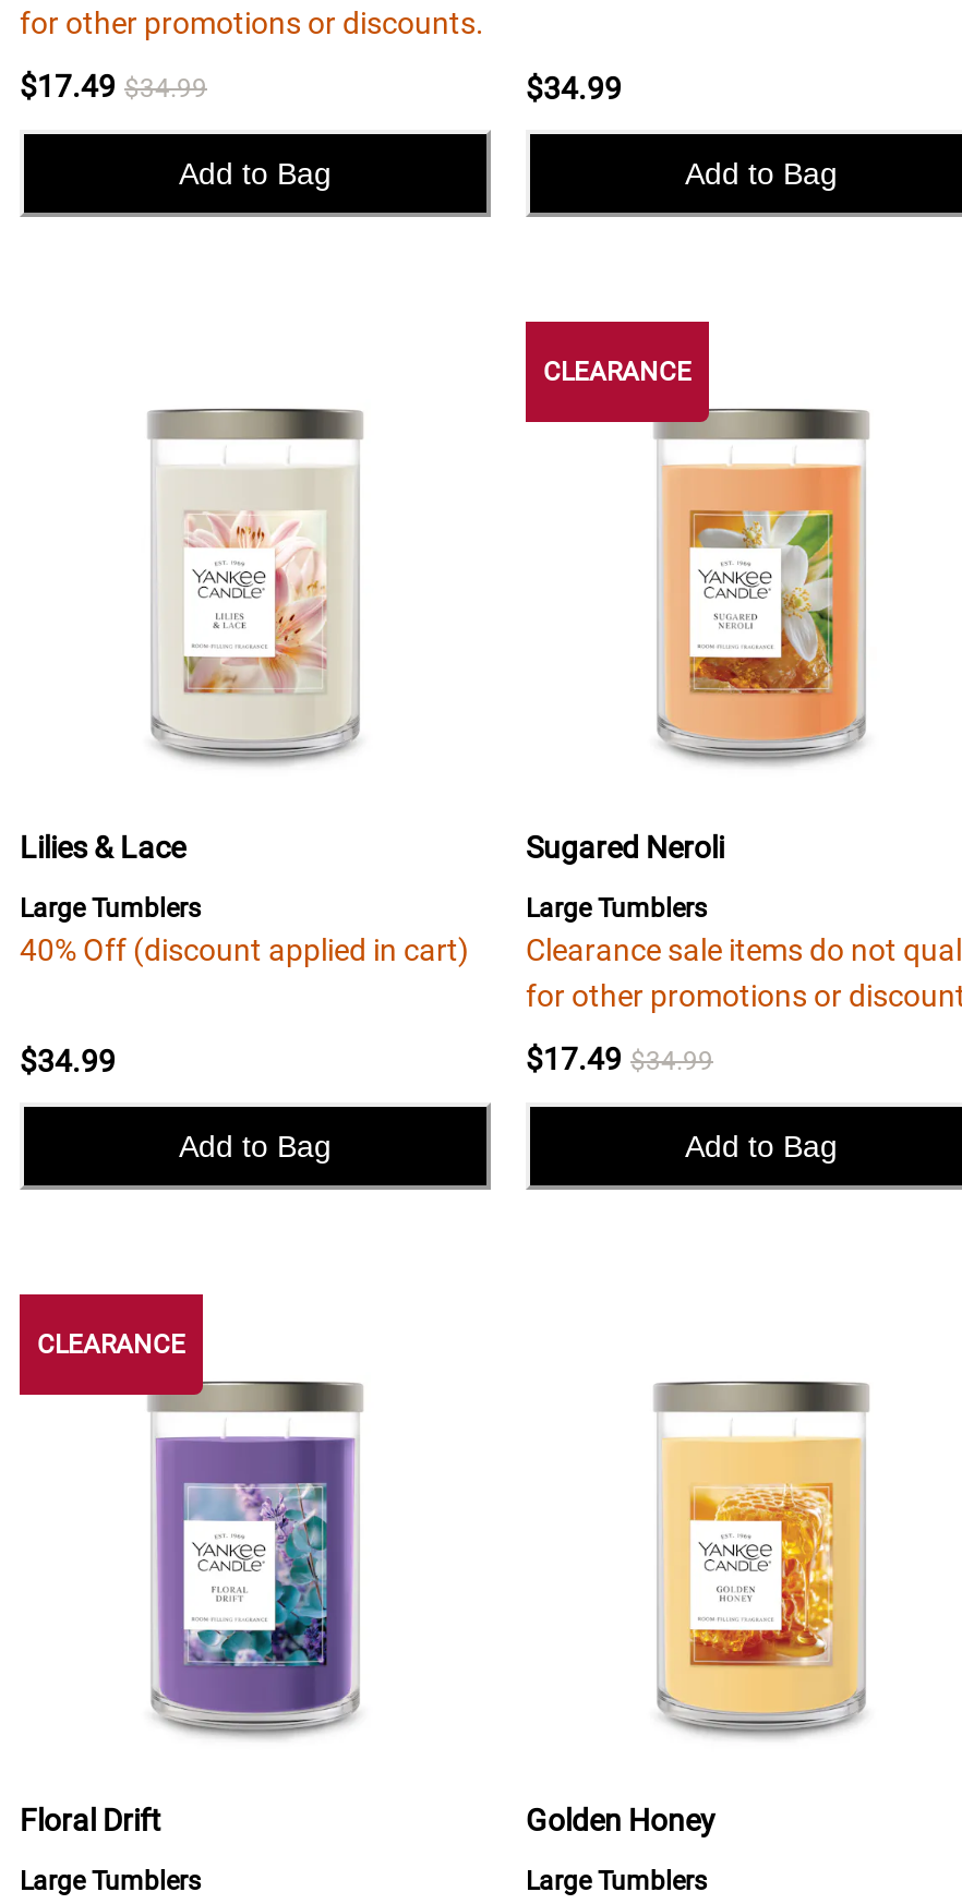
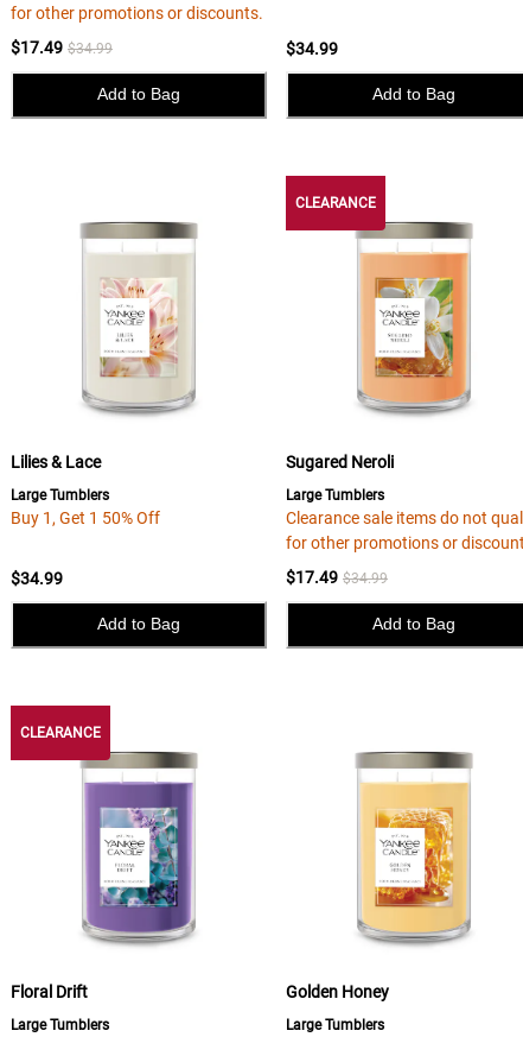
[20,933,469,968] 40% Off (discount applied in cart) -> [11,508,160,527] Buy 1, Get 1 50% Off

